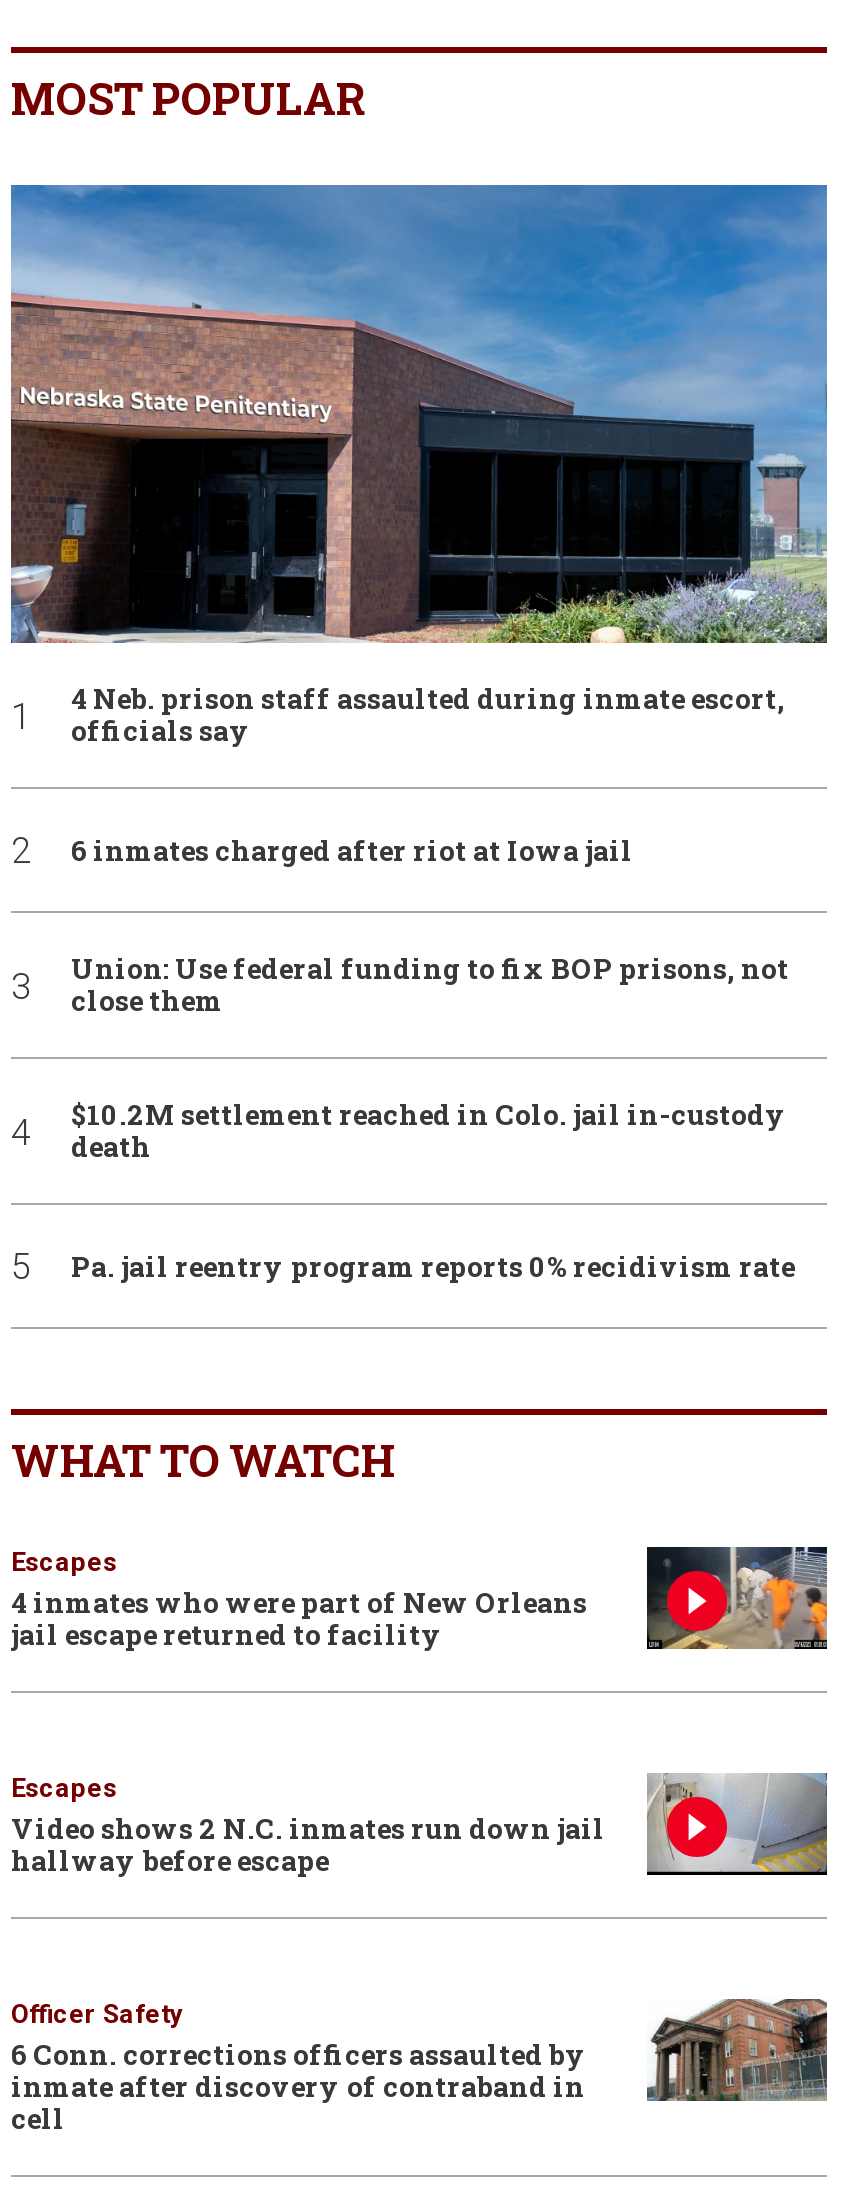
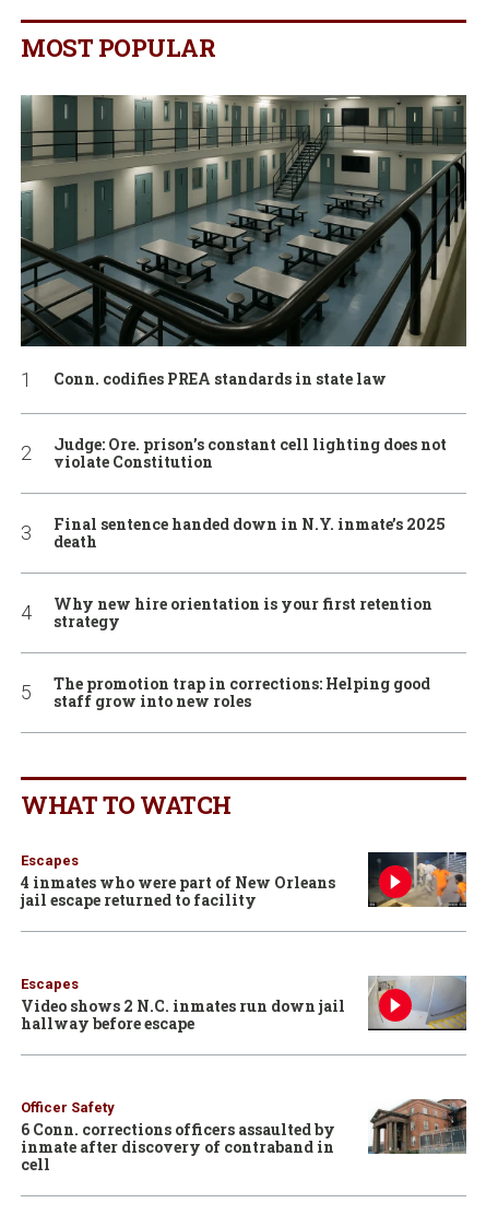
[9,183,829,1134] [image] | 4 Neb. prison staff assaulted during inmate escort, | officials say | 6 inmates charged after riot at Iowa jail | Union: Use federal funding to fix BOP prisons, not | close them | $10.2M settlement reached in Colo. jail in-custody -> [20,94,467,534] [image] | Conn. codifies PREA standards in state law | Judge: Ore. prison’s constant cell lighting does not | violate Constitution | Final sentence handed down in N.Y. inmate’s 2025
moved [71,1128,151,1166] -> [54,531,97,551]: death
[71,1247,795,1285] Pa. jail reentry program reports 0% recidivism rate -> [54,593,432,711] Why new hire orientation is your first retention | strategy | The promotion trap in corrections: Helping good | staff grow into new roles

